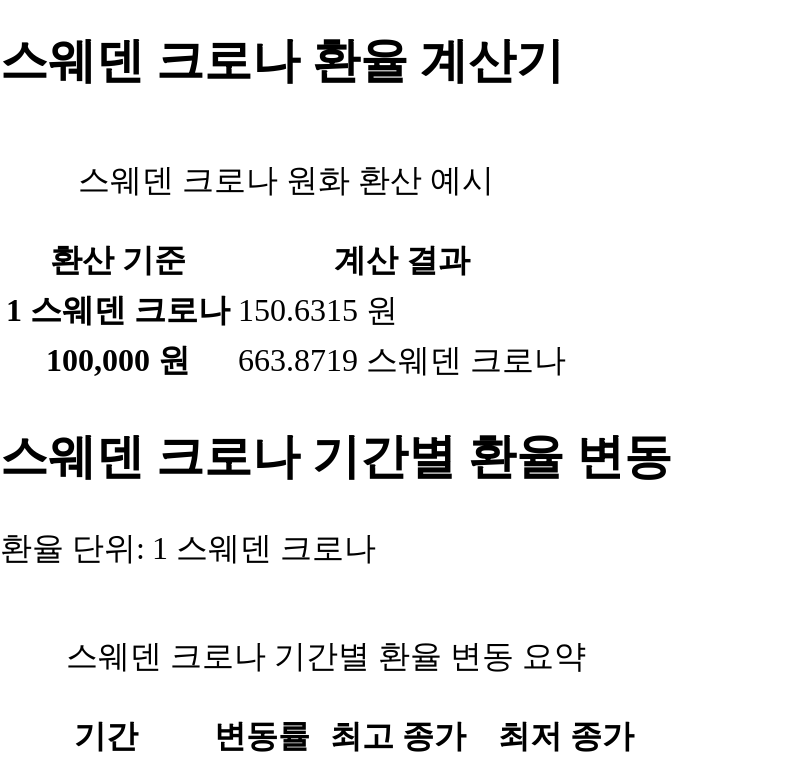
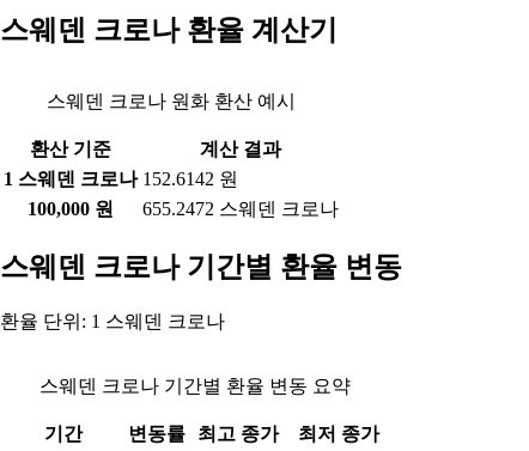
[6,293,398,327] 1 스웨덴 크로나 150.6315 원 -> [4,169,238,189] 1 스웨덴 크로나 152.6142 원
[238,343,566,377] 663.8719 스웨덴 크로나 -> [142,199,339,219] 655.2472 스웨덴 크로나

